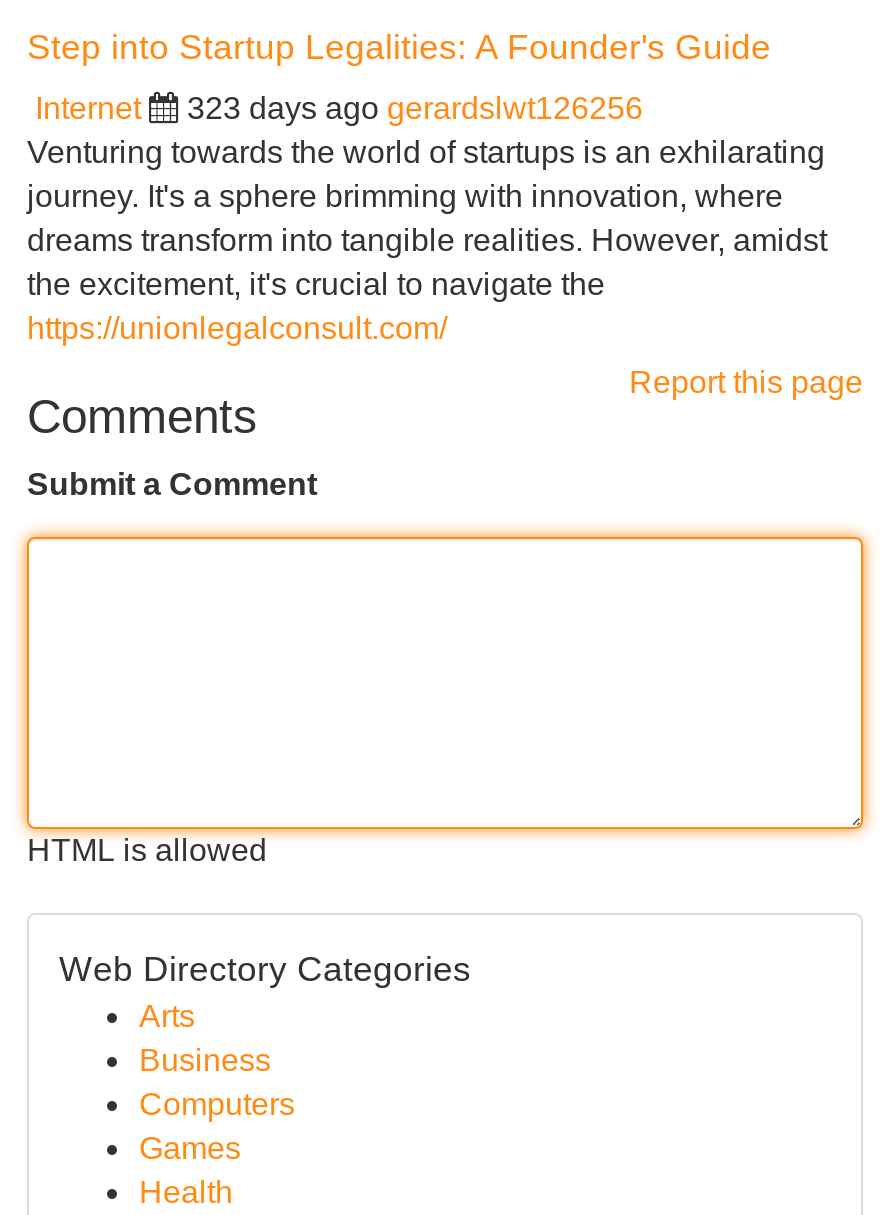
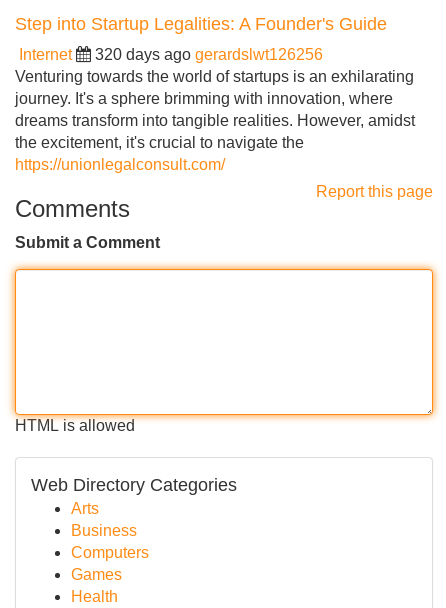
[187,91,643,125] 323 days ago gerardslwt126256 -> [95,46,323,63] 320 days ago gerardslwt126256

